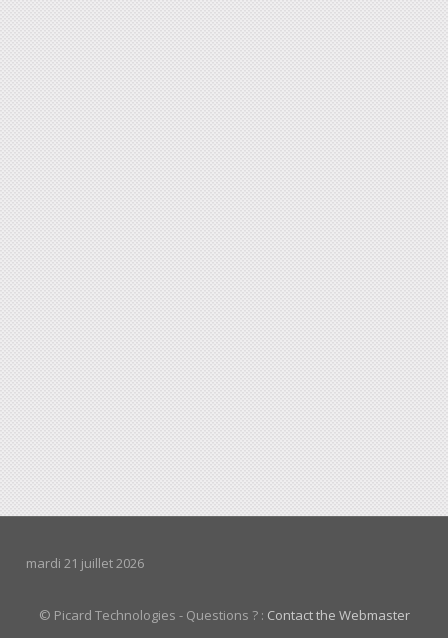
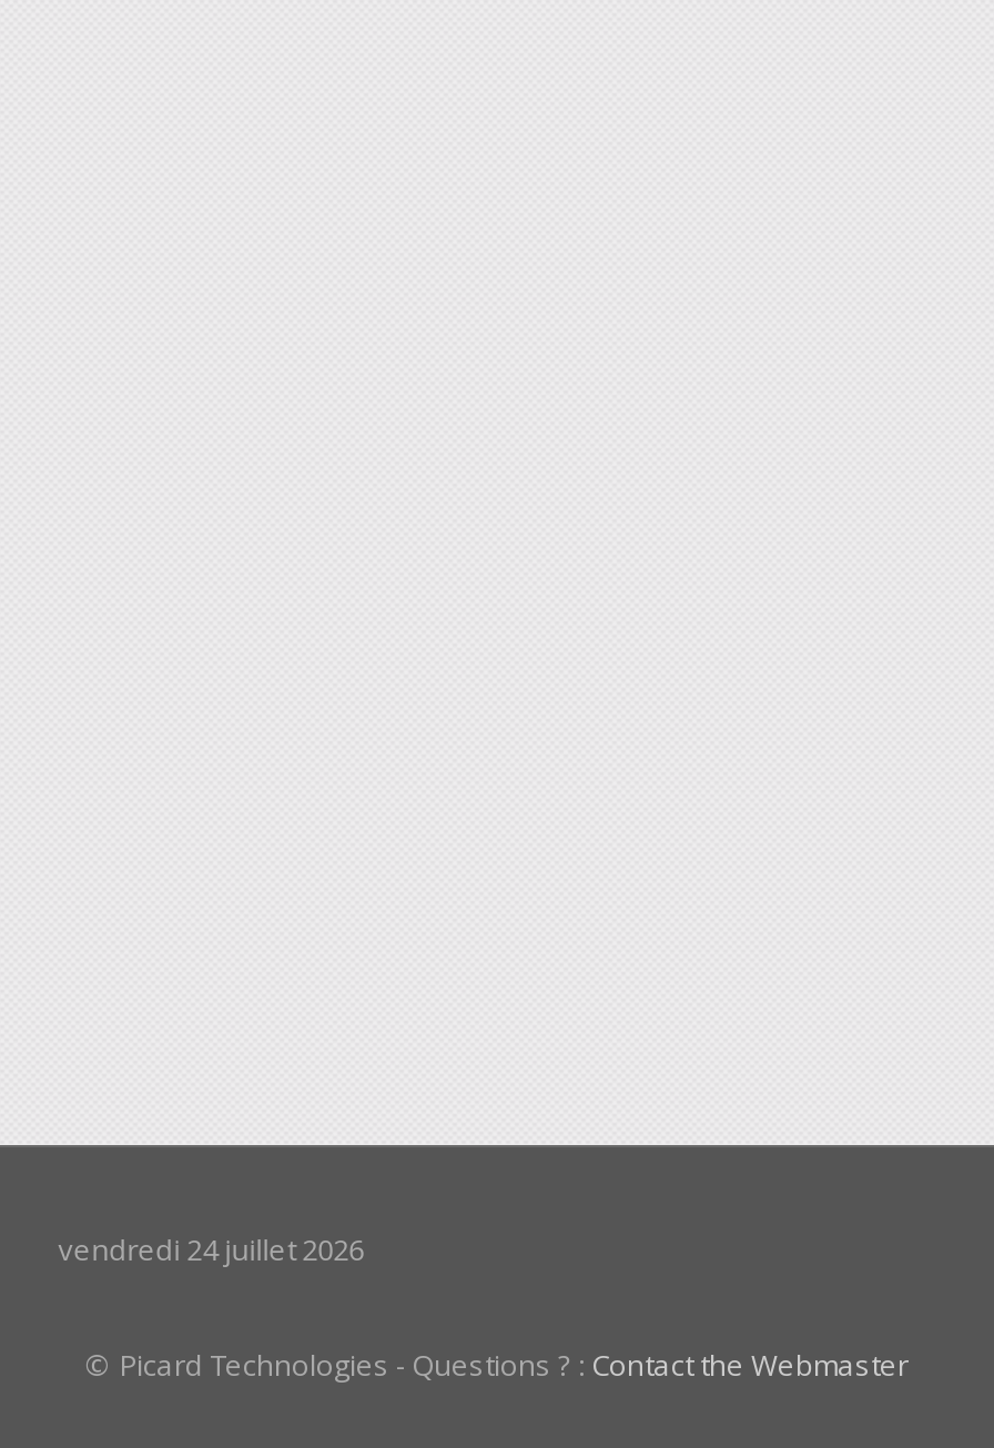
[26,554,144,572] mardi 21 juillet 2026 -> [58,1229,364,1269] vendredi 24 juillet 2026

